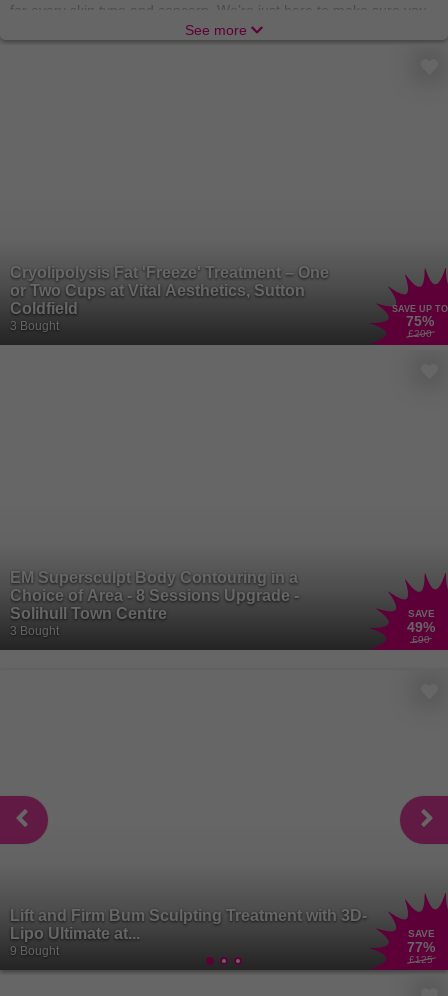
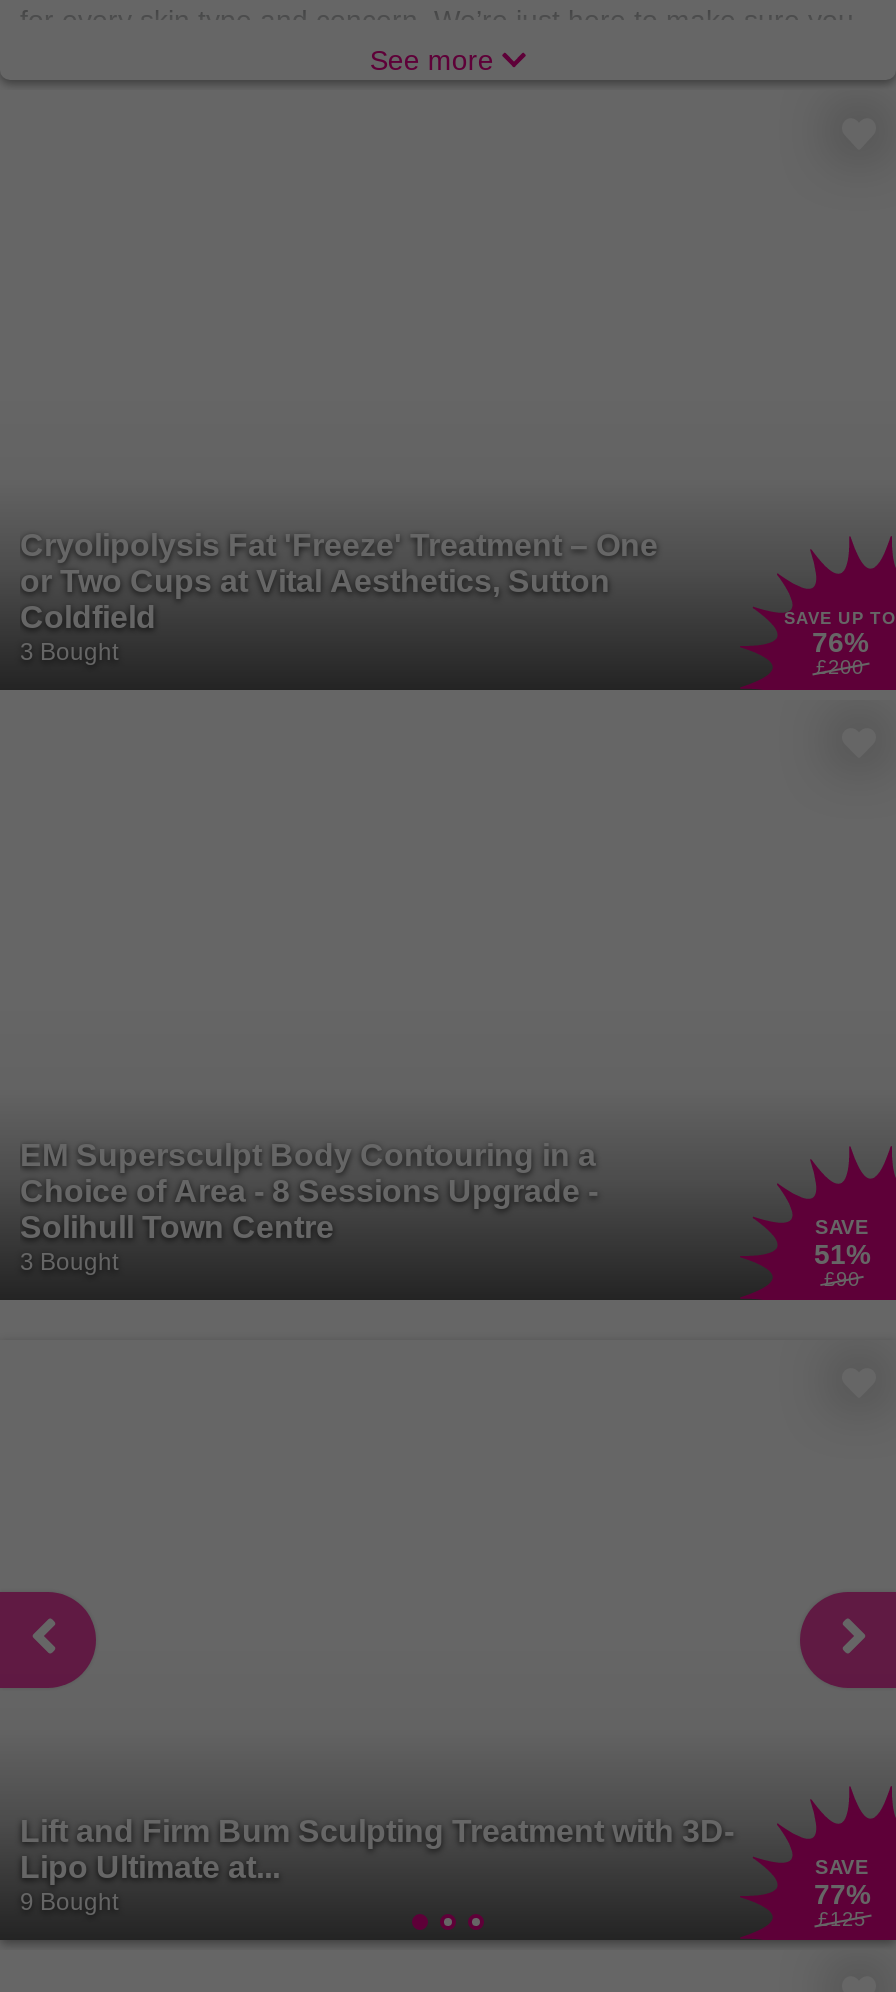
[406,313,434,329] 75% -> [812,626,868,658] 76%
[407,619,435,635] 49% -> [814,1238,870,1270] 51%

